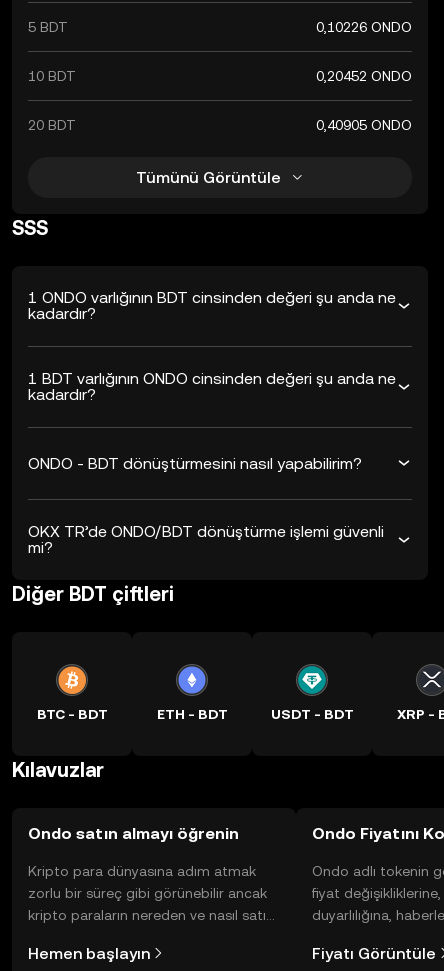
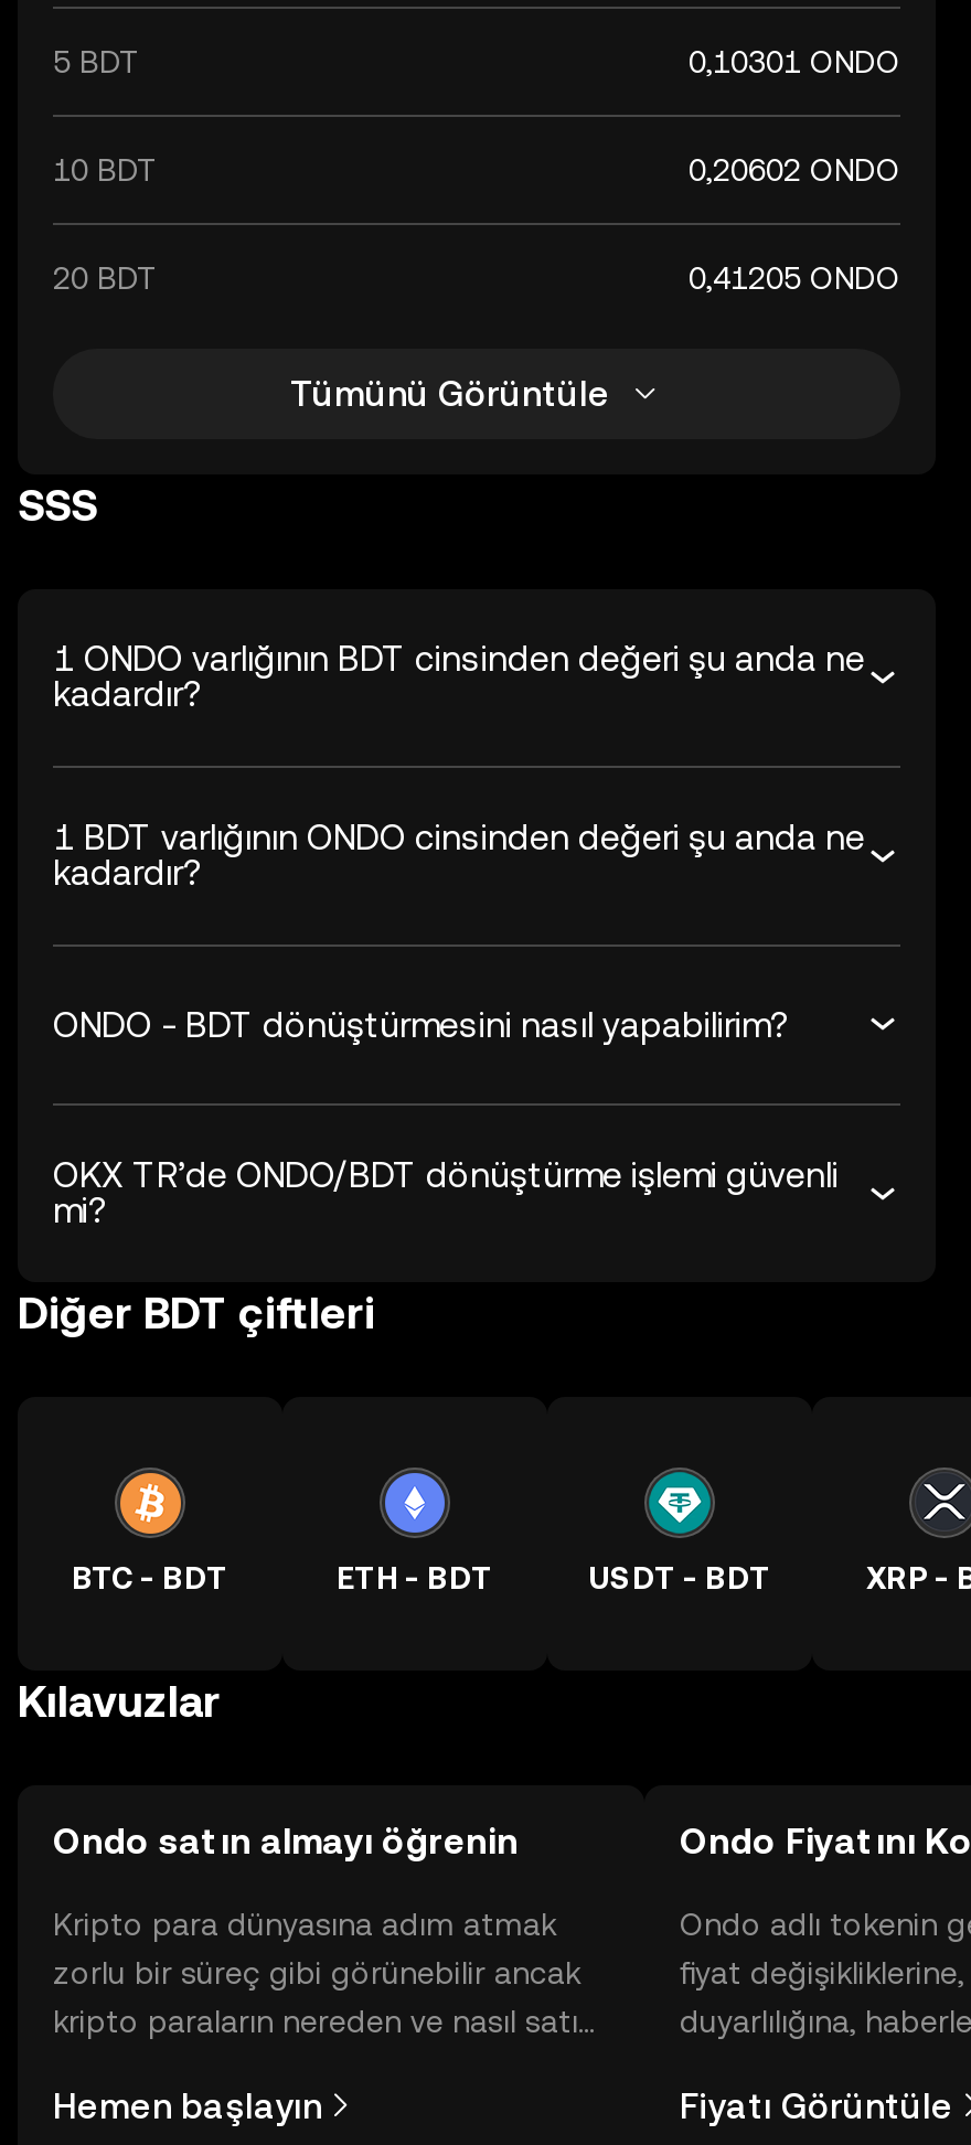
[316,19,412,35] 0,10226 ONDO -> [689,44,900,79] 0,10301 ONDO
[316,68,412,84] 0,20452 ONDO -> [689,152,900,188] 0,20602 ONDO
[316,117,412,133] 0,40905 ONDO -> [689,260,900,296] 0,41205 ONDO

